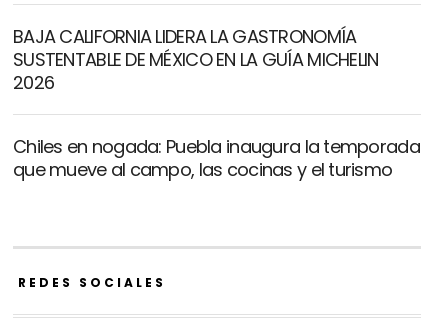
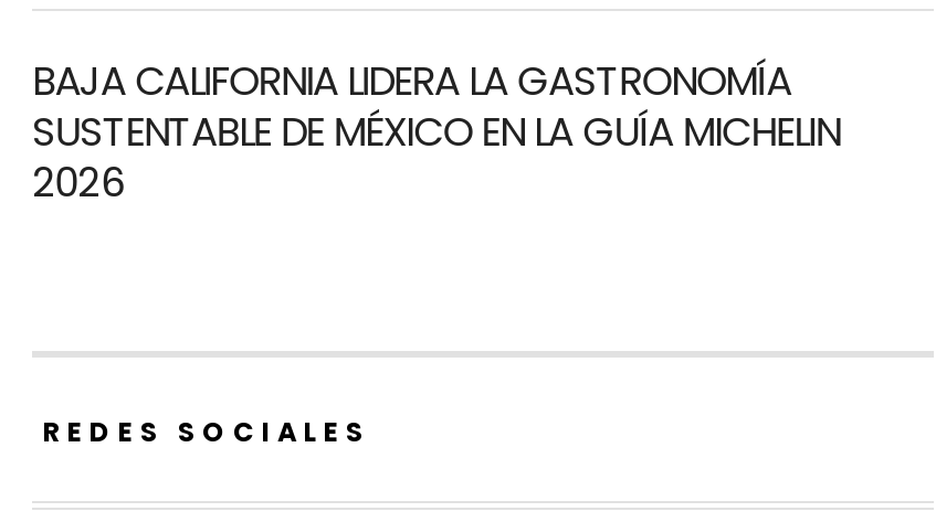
[13,134,420,182] Chiles en nogada: Puebla inaugura la temporada | que mueve al campo, las cocinas y el turismo -> none

